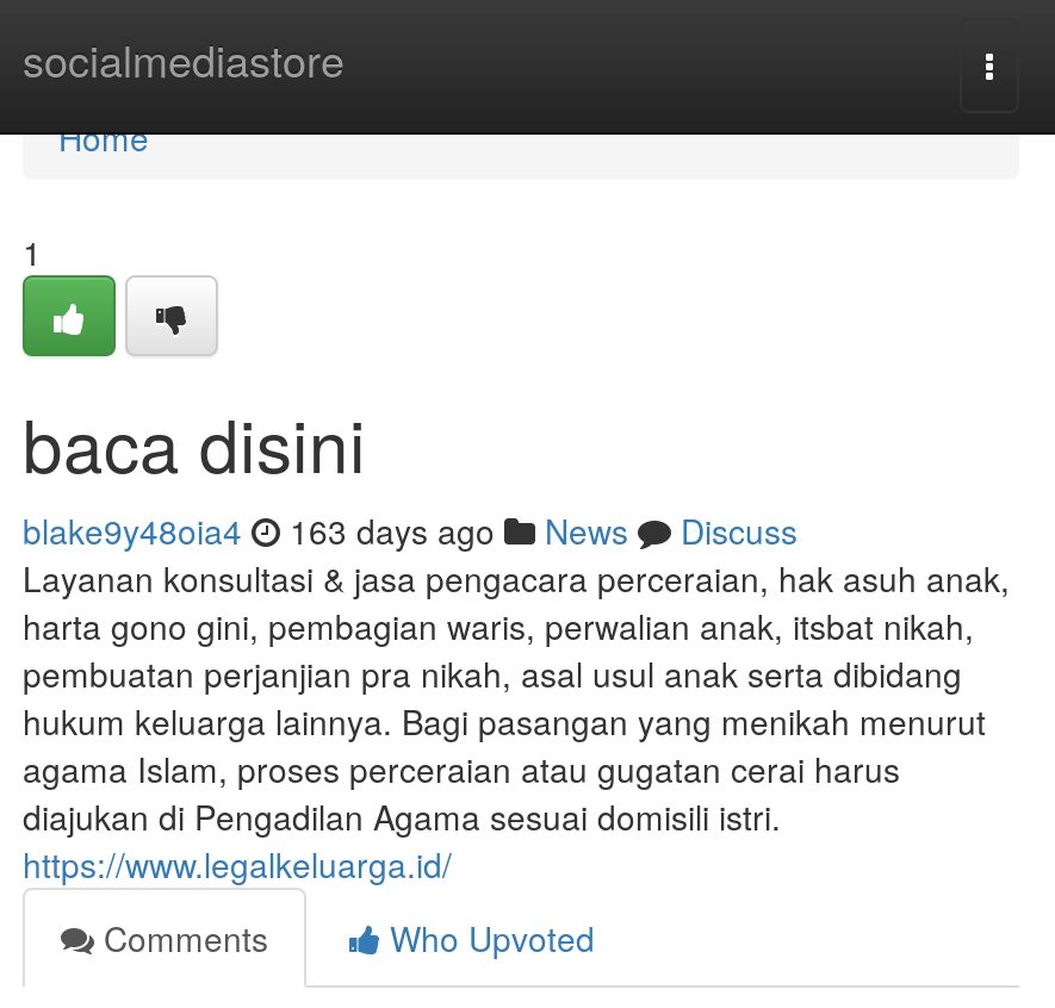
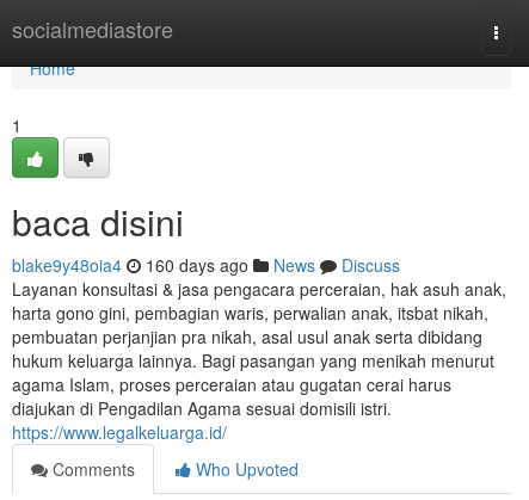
[23,506,798,554] blake9y48oia4 163 days ago News Discuss -> [12,253,400,277] blake9y48oia4 160 days ago News Discuss

